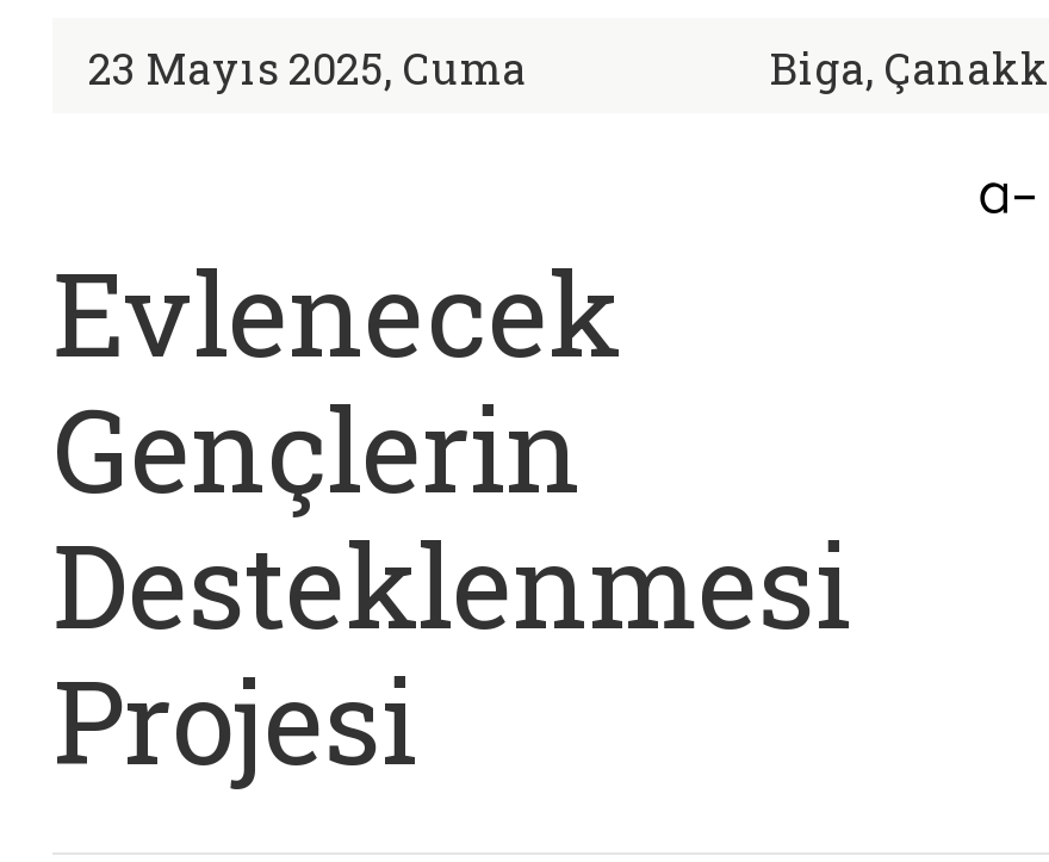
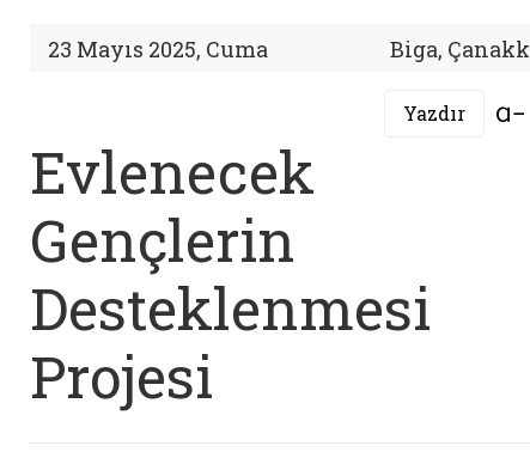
none -> [403,101,465,126] Yazdır

